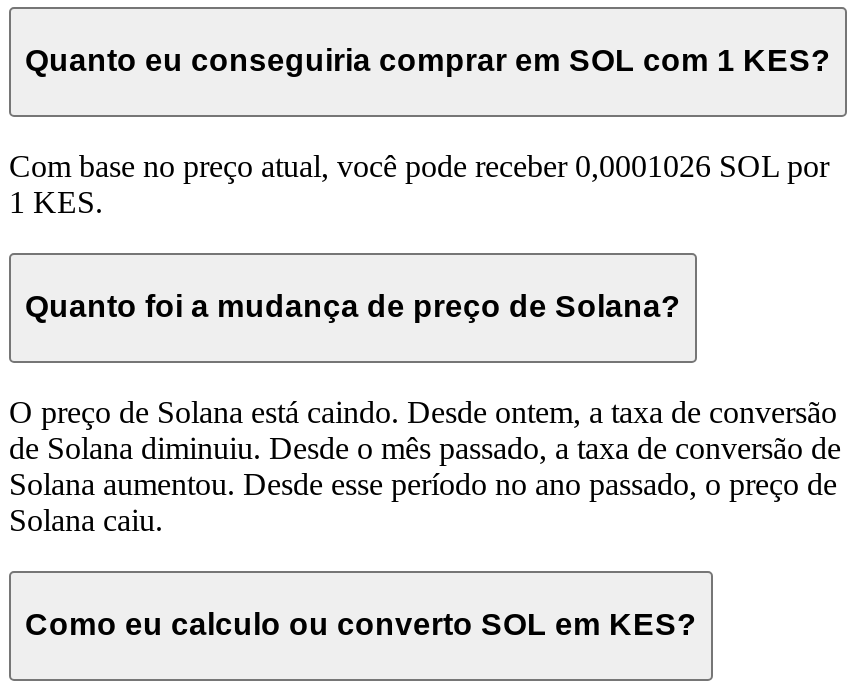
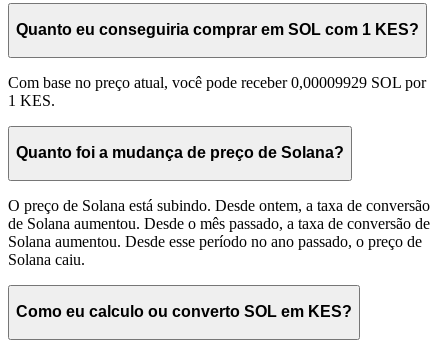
[9,148,829,182] Com base no preço atual, você pode receber 0,0001026 SOL por -> [8,74,426,91] Com base no preço atual, você pode receber 0,00009929 SOL por
[9,395,837,429] O preço de Solana está caindo. Desde ontem, a taxa de conversão -> [8,197,430,214] O preço de Solana está subindo. Desde ontem, a taxa de conversão
[9,431,841,465] de Solana diminuiu. Desde o mês passado, a taxa de conversão de -> [8,215,430,232] de Solana aumentou. Desde o mês passado, a taxa de conversão de

